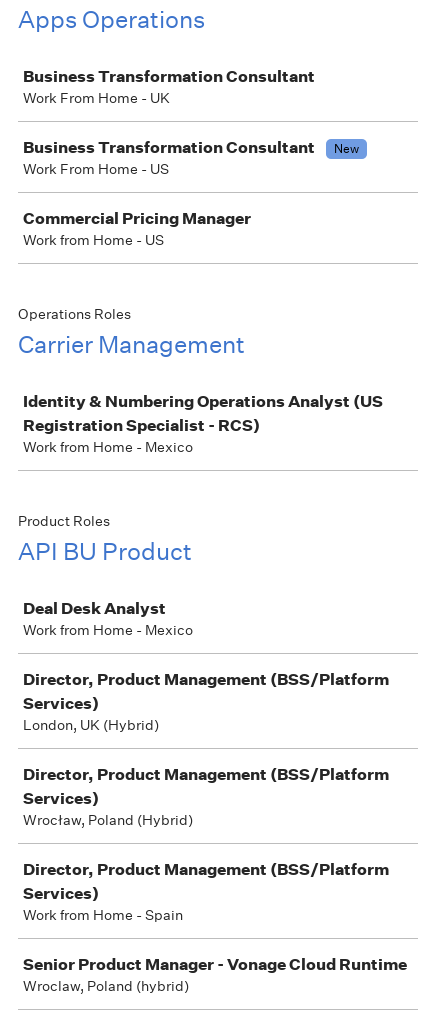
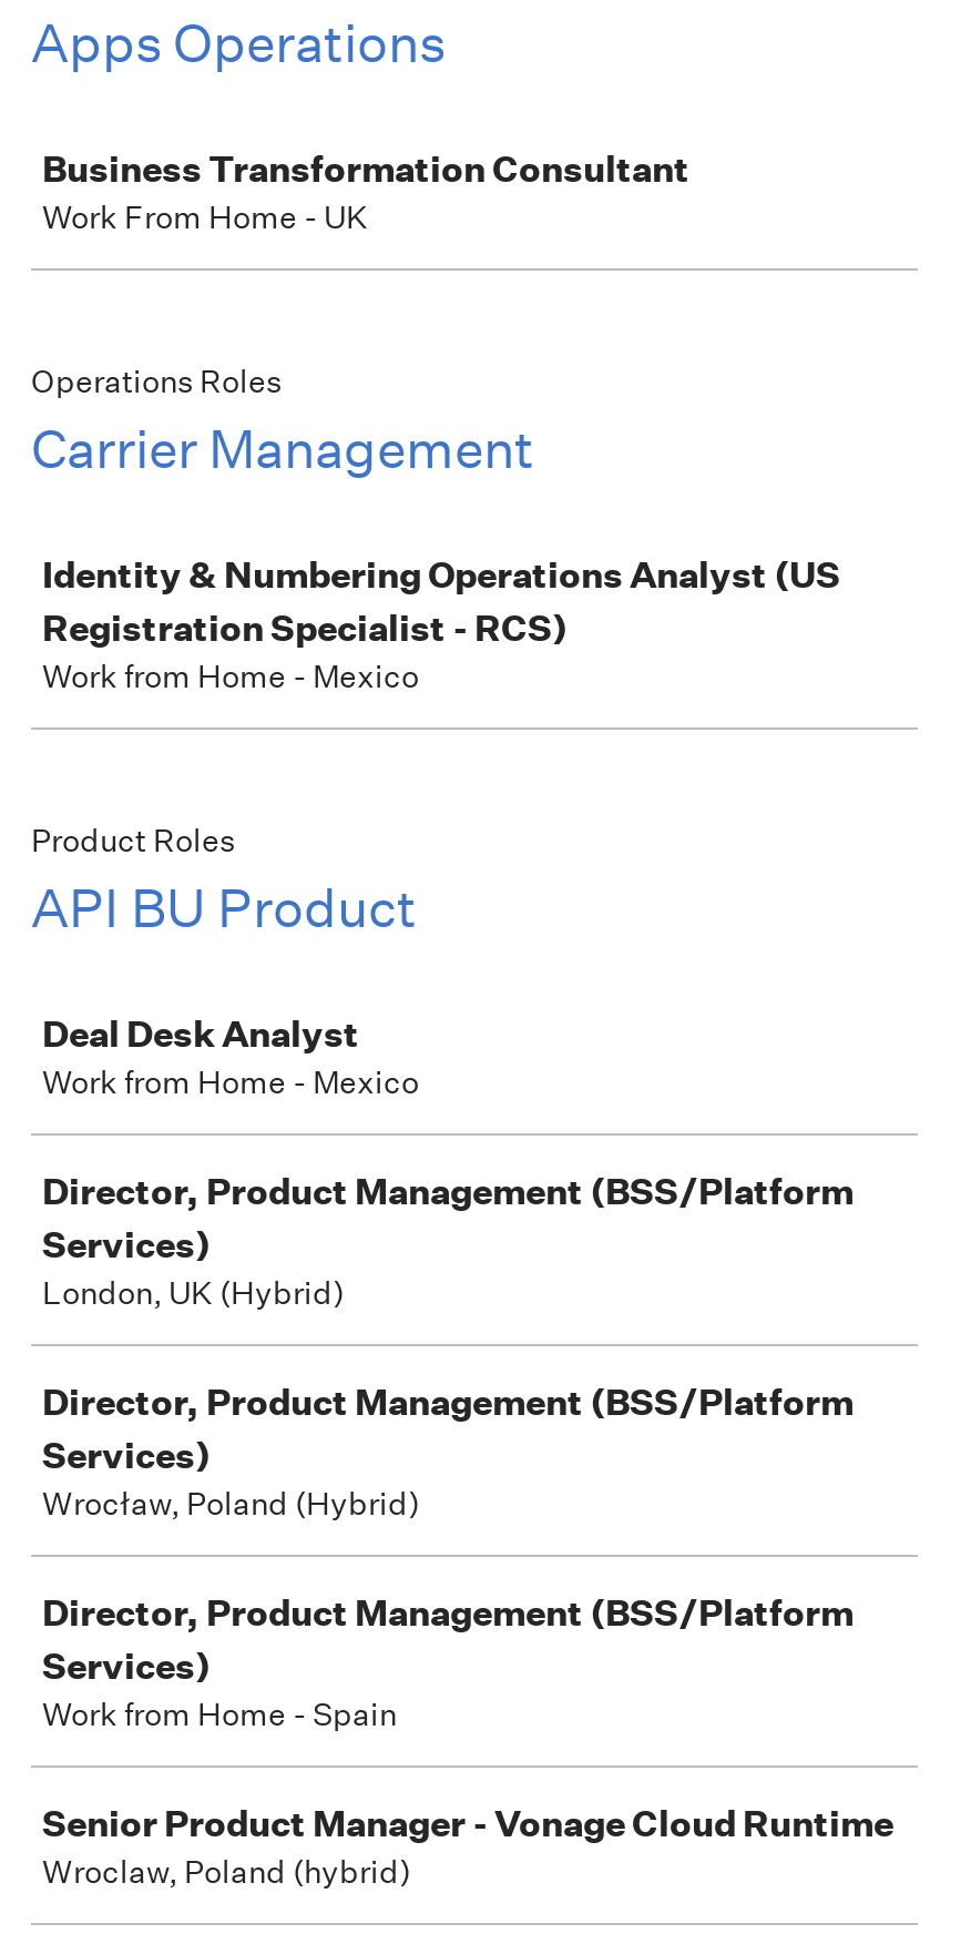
[23,137,359,249] Business Transformation Consultant | New | Work From Home - US | Commercial Pricing Manager | Work from Home - US -> none

